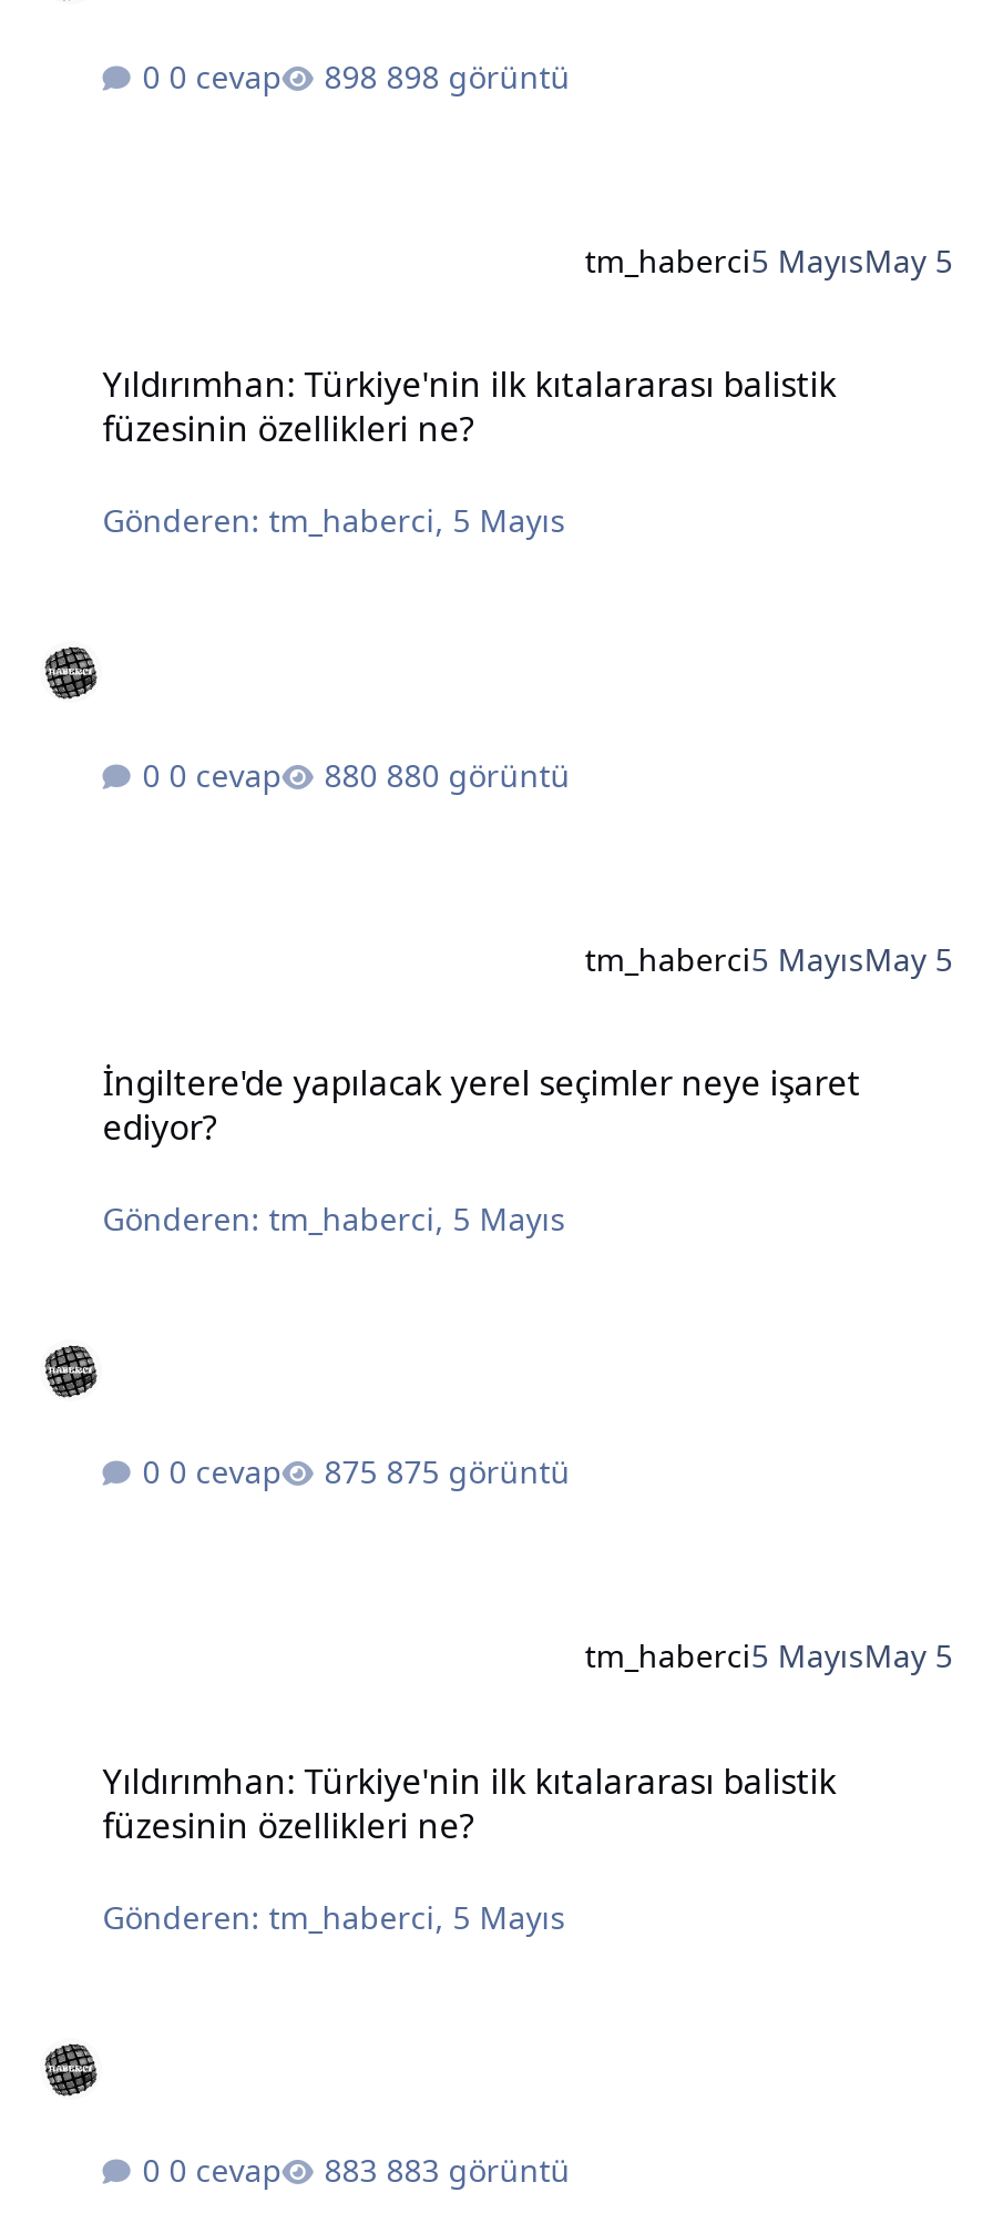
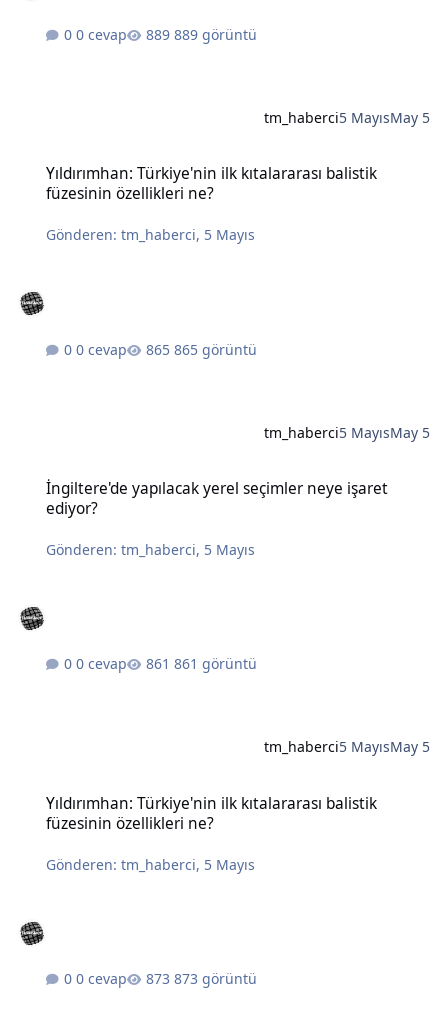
[386,55,570,97] 898 görüntü -> [174,25,257,44] 889 görüntü
[386,753,570,795] 880 görüntü -> [174,339,257,358] 865 görüntü
[386,1451,570,1493] 875 görüntü -> [174,654,257,673] 861 görüntü
[386,2149,570,2192] 883 görüntü -> [174,969,257,988] 873 görüntü

